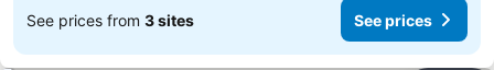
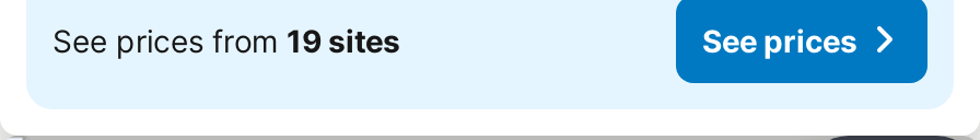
[26,10,194,29] See prices from 3 sites -> [52,21,400,58] See prices from 19 sites

